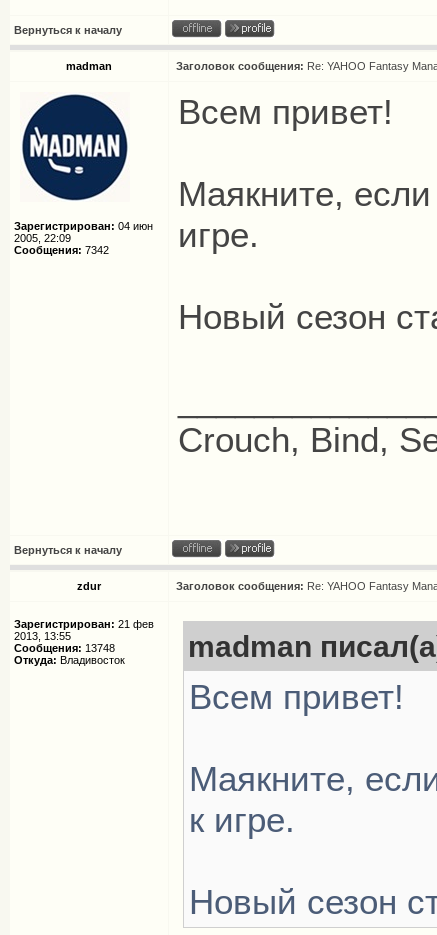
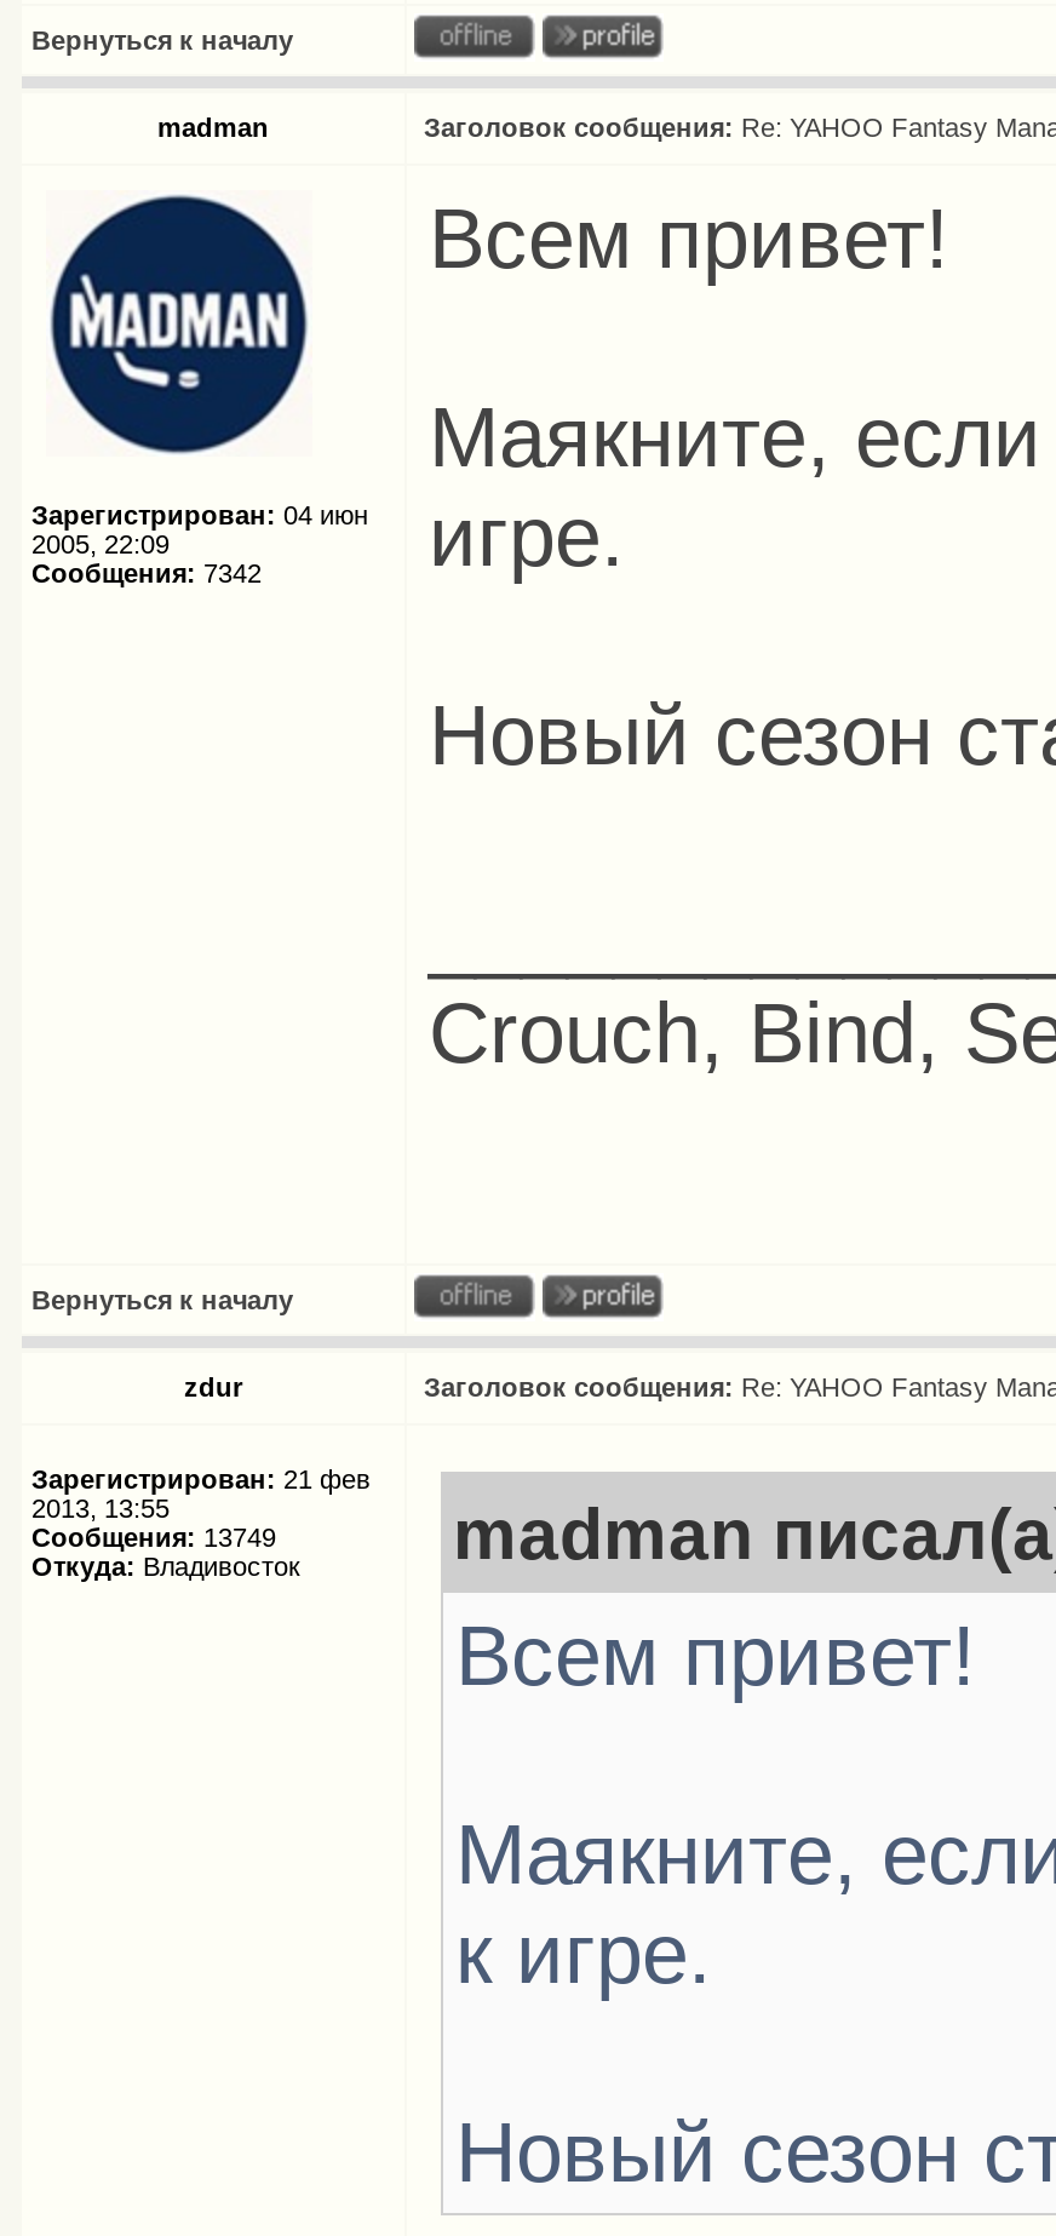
[14,642,115,654] Сообщения: 13748 -> [31,1523,276,1552] Сообщения: 13749

